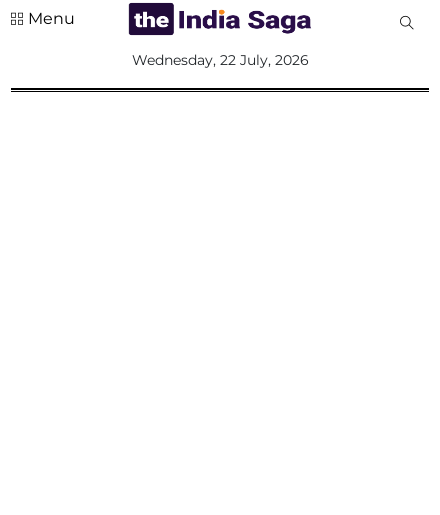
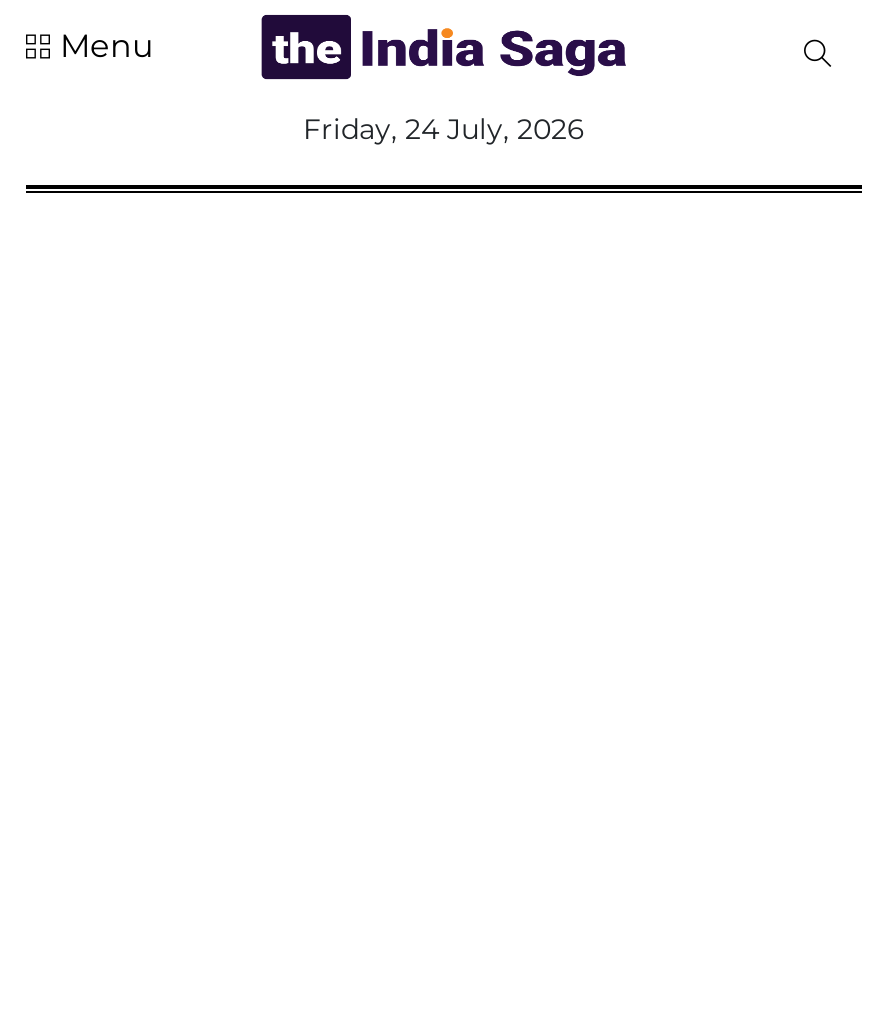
[131,51,308,69] Wednesday, 22 July, 2026 -> [303,111,585,147] Friday, 24 July, 2026

